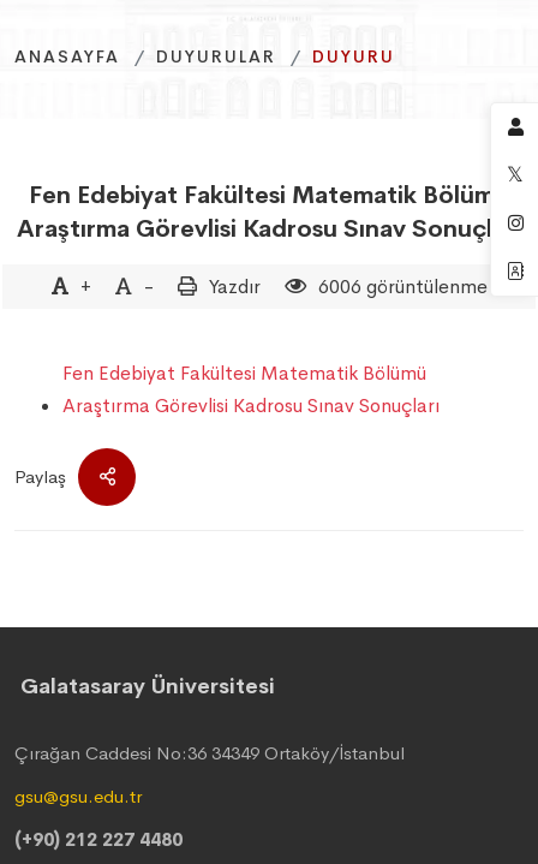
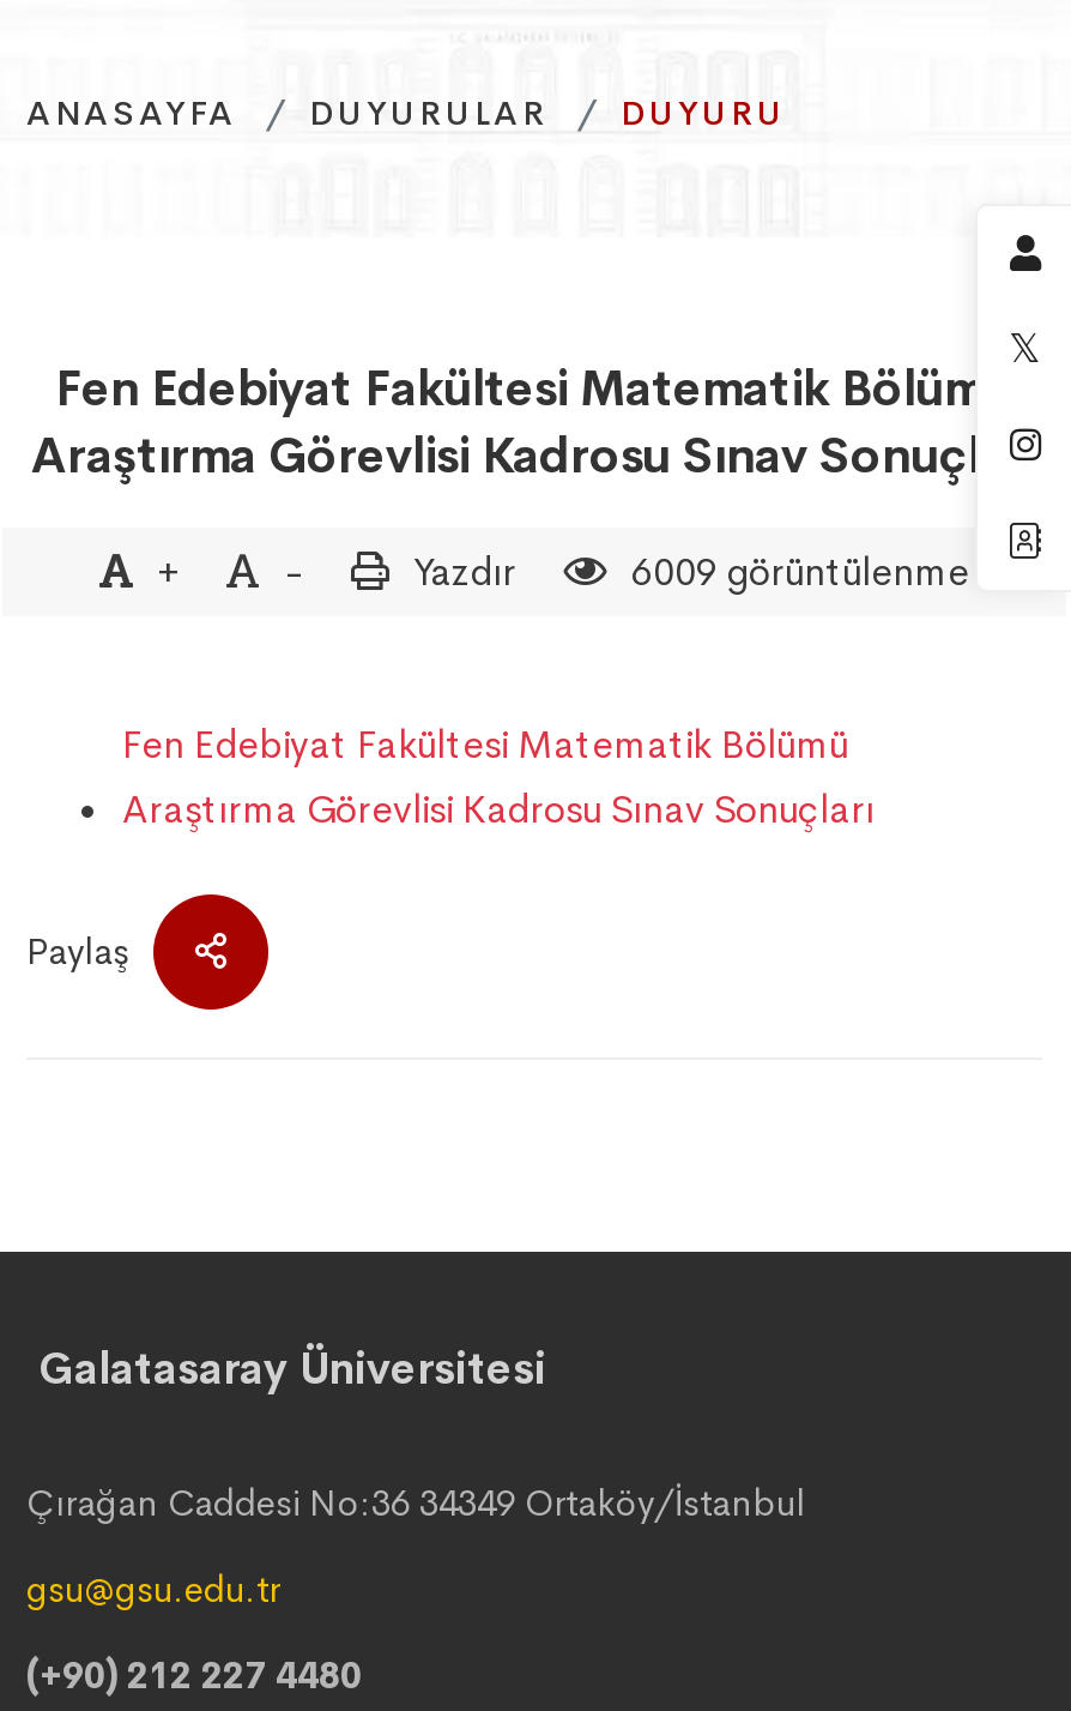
[313,274,487,299] 6006 görüntülenme -> [622,547,969,597] 6009 görüntülenme

